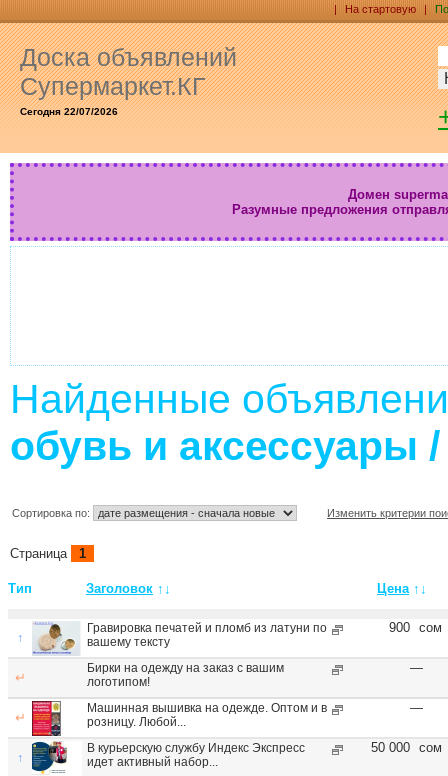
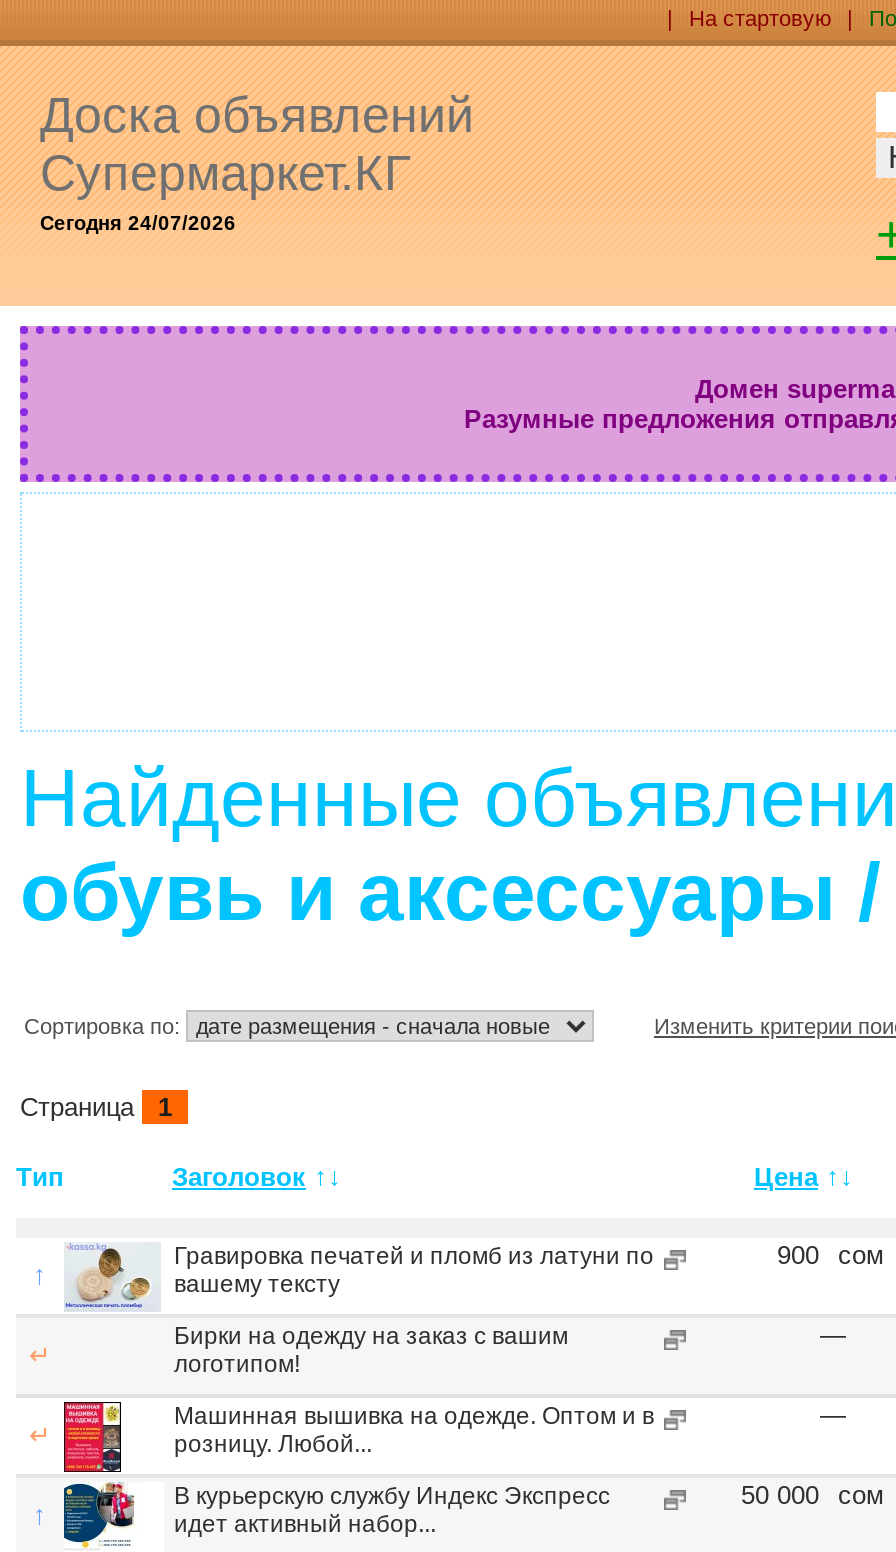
[20,106,118,117] Сегодня 22/07/2026 -> [40,212,236,234] Сегодня 24/07/2026

